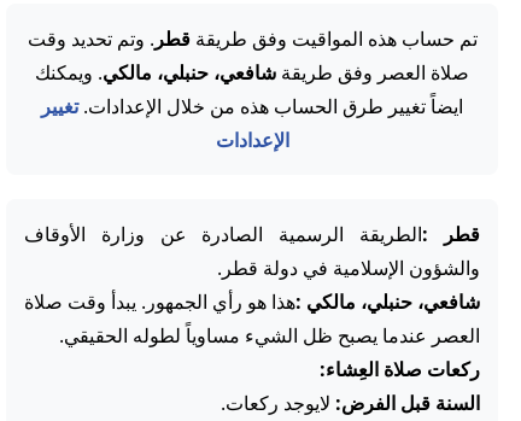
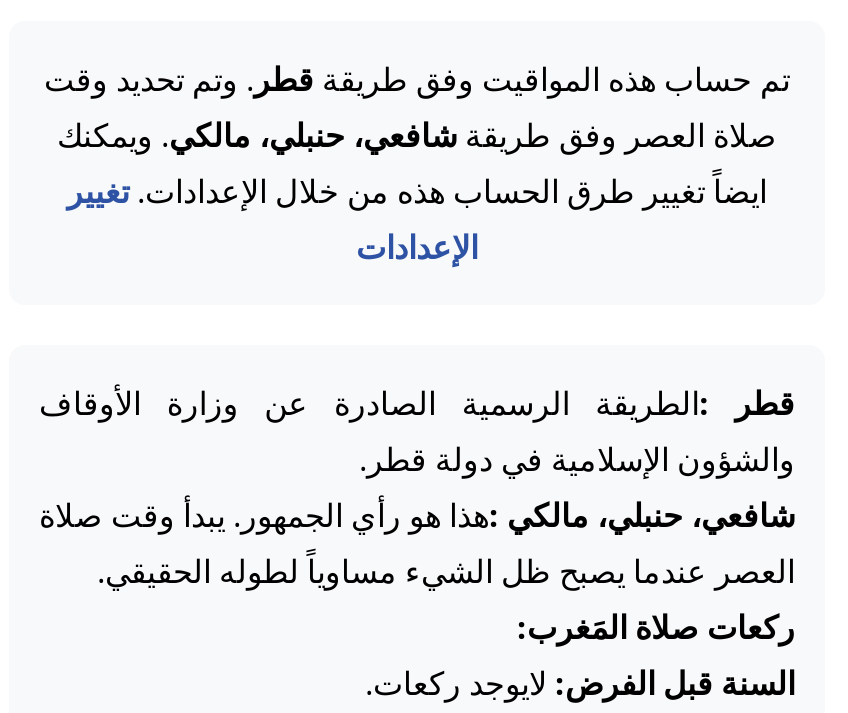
[320,356,480,382] ركعات صلاة العِشاء: -> [517,605,795,649] ركعات صلاة المَغرب:

